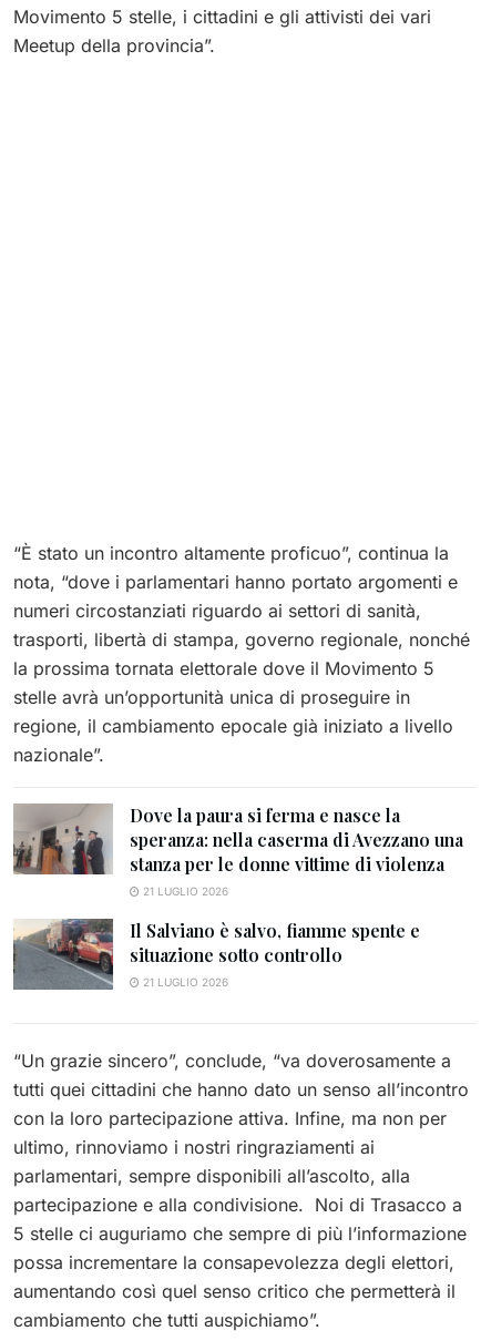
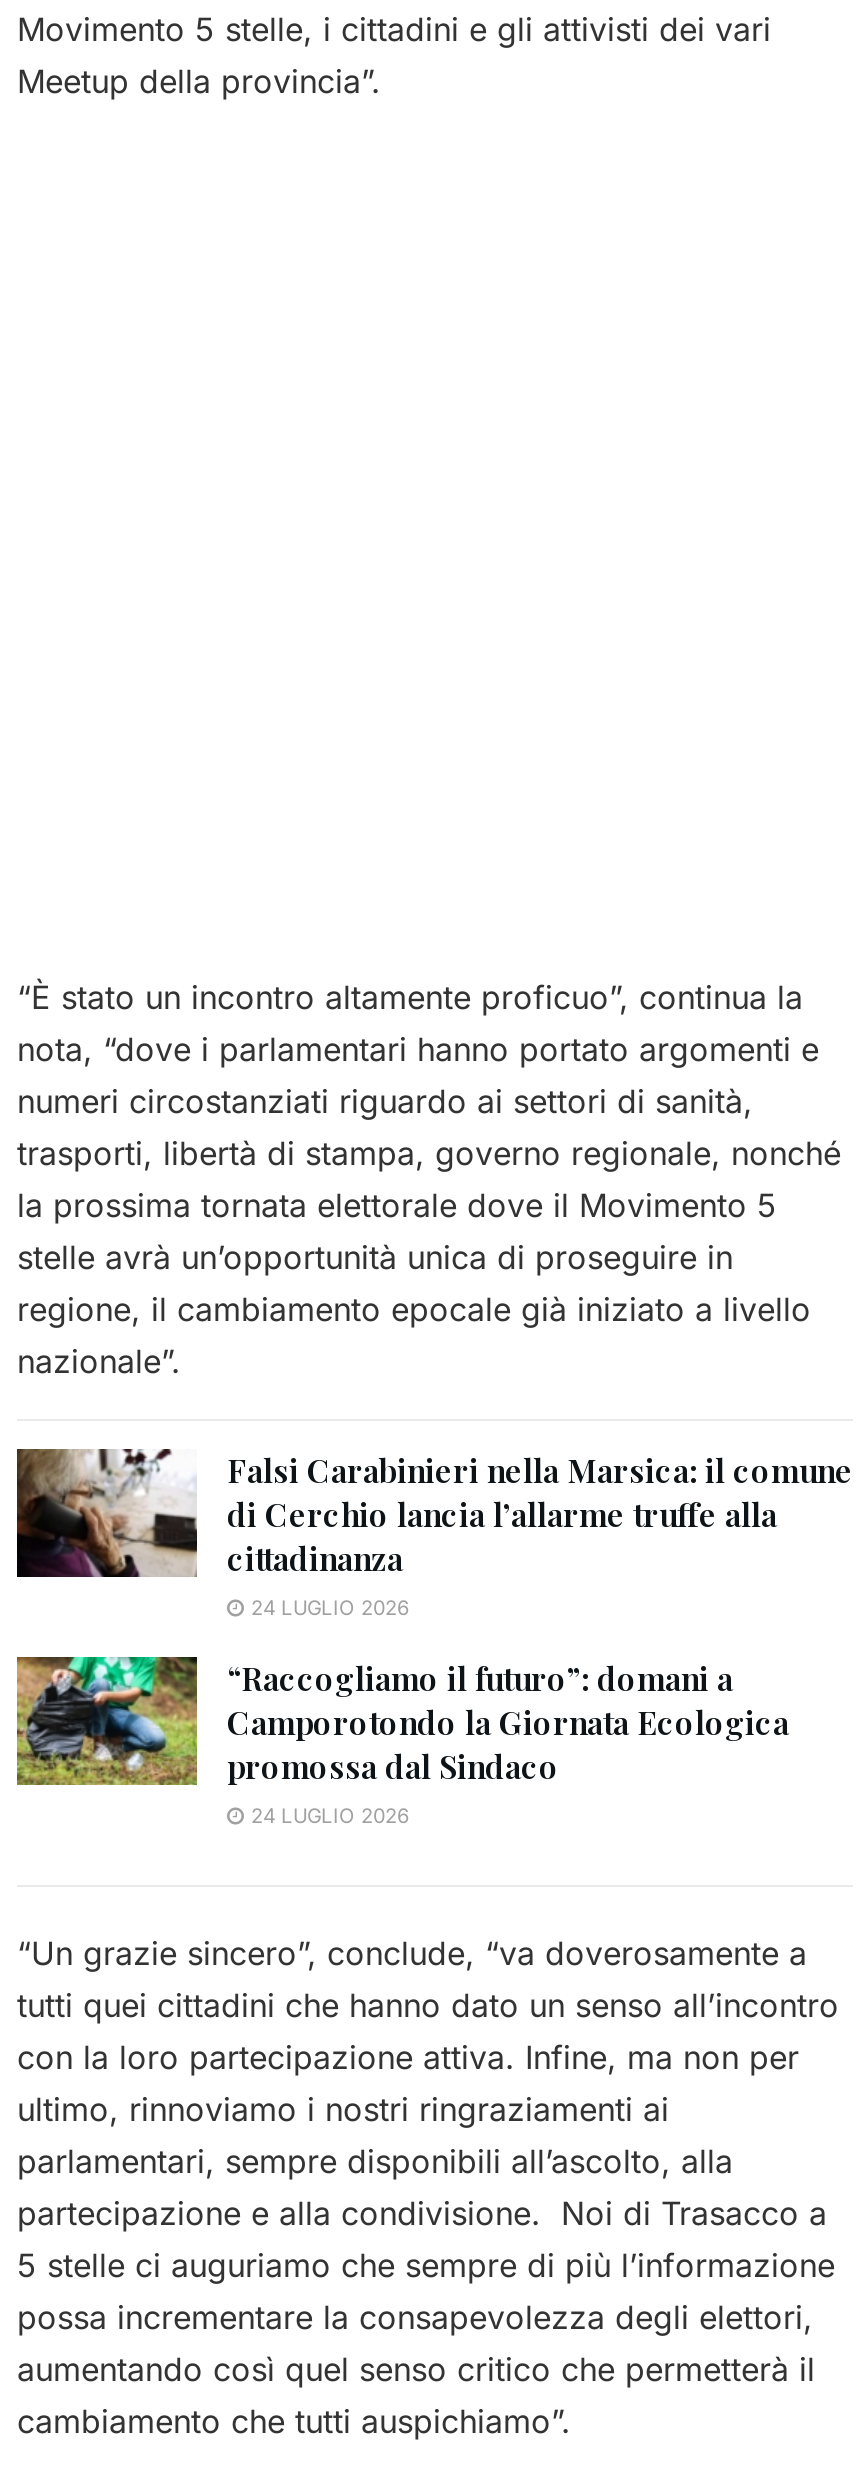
[12,803,463,897] [image] | Dove la paura si ferma e nasce la | speranza: nella caserma di Avezzano una | stanza per le donne vittime di violenza | 21 LUGLIO 2026 -> [17,1449,853,1619] [image] | Falsi Carabinieri nella Marsica: il comune | di Cerchio lancia l’allarme truffe alla | cittadinanza | 24 LUGLIO 2026
[12,918,420,991] [image] | Il Salviano è salvo, fiamme spente e | situazione sotto controllo | 21 LUGLIO 2026 -> [15,1656,789,1827] [image] | “Raccogliamo il futuro”: domani a | Camporotondo la Giornata Ecologica | promossa dal Sindaco | 24 LUGLIO 2026

